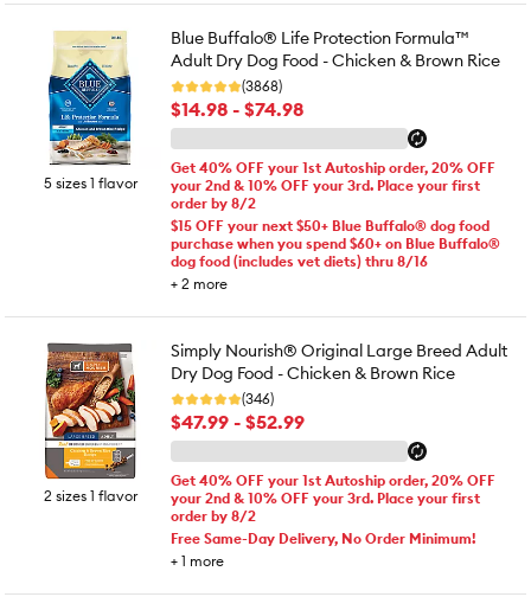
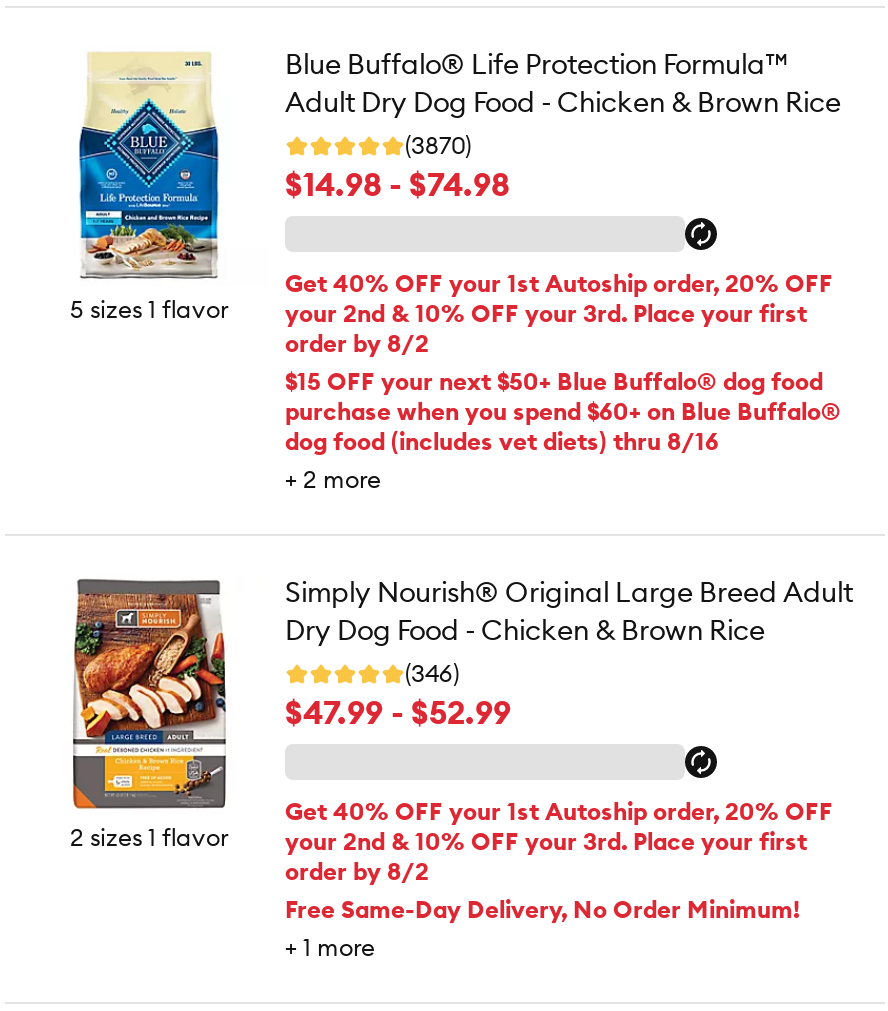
[242,77,282,95] (3868) -> [405,130,471,160] (3870)

